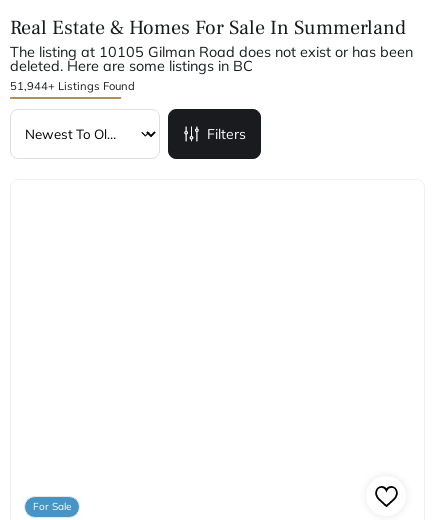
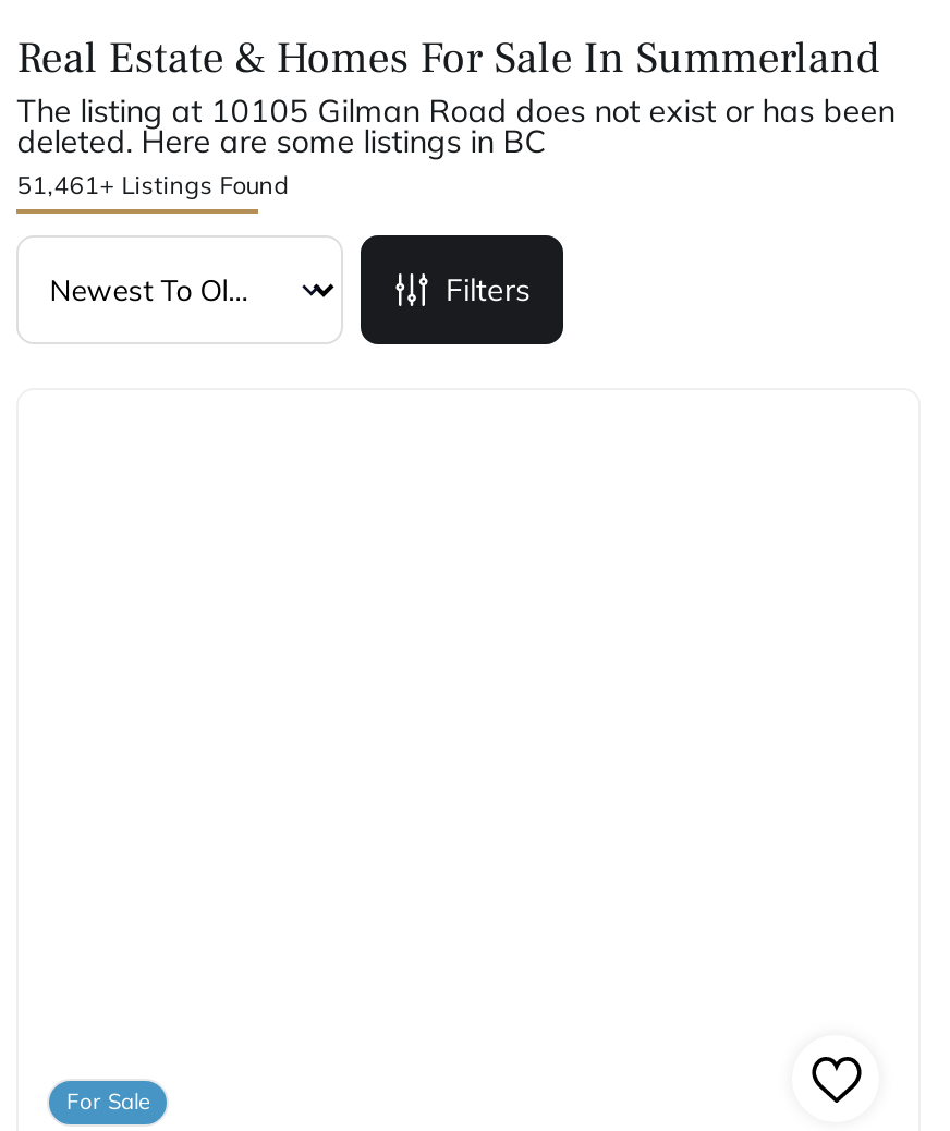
[10,79,135,93] 51,944+ Listings Found -> [17,170,289,201] 51,461+ Listings Found

